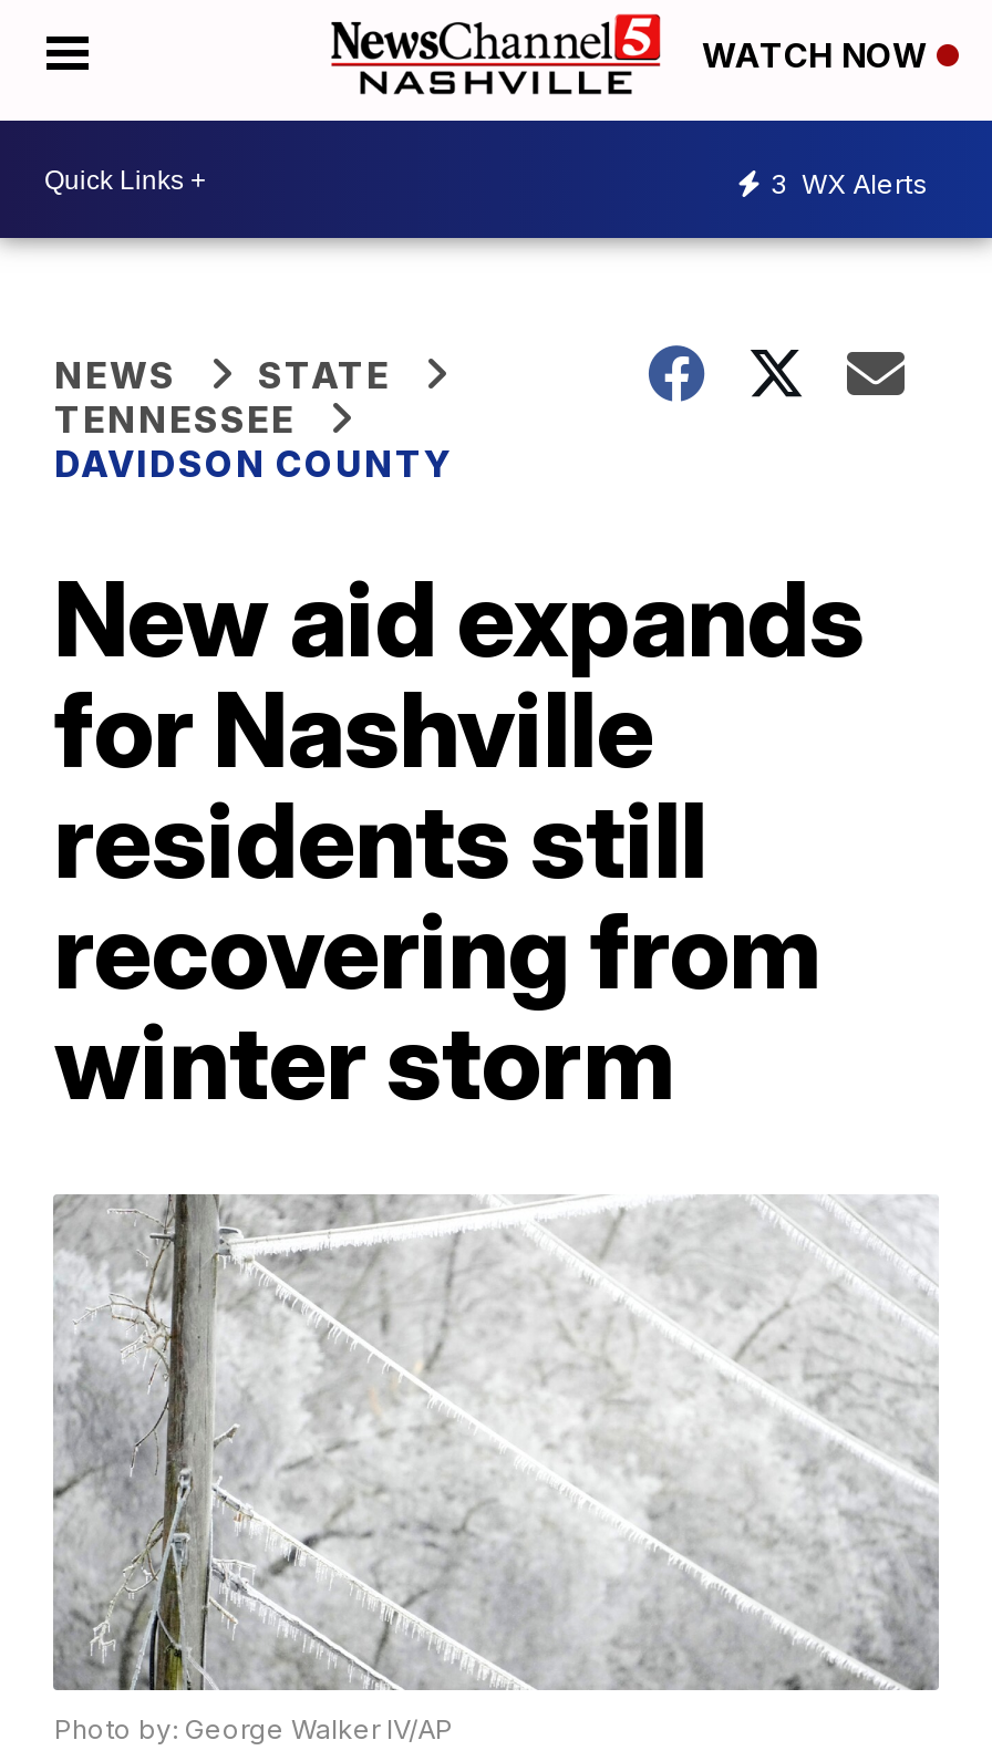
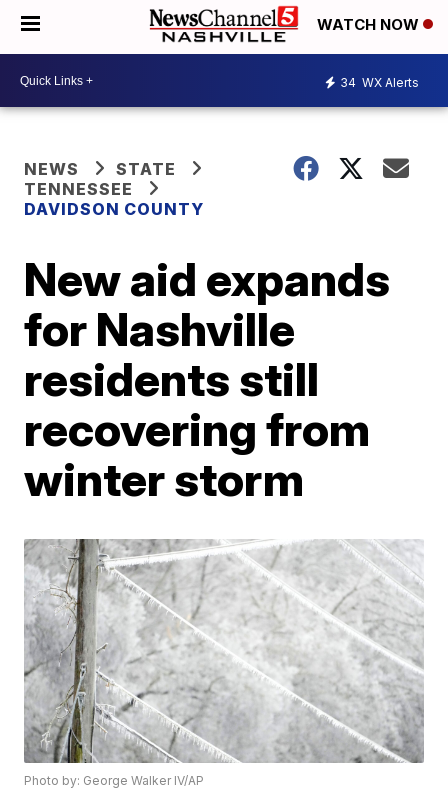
[771,166,928,199] 3 WX Alerts -> [340,74,419,89] 34 WX Alerts

